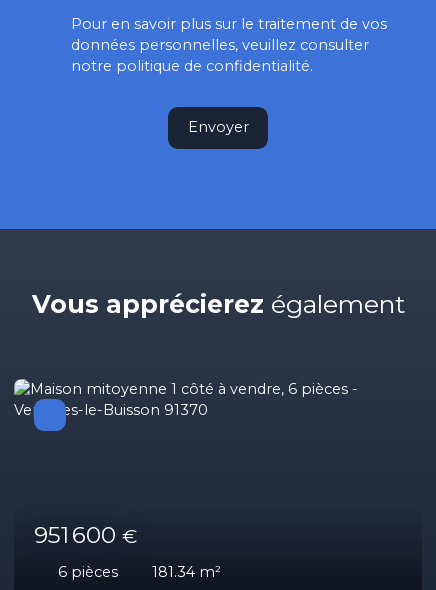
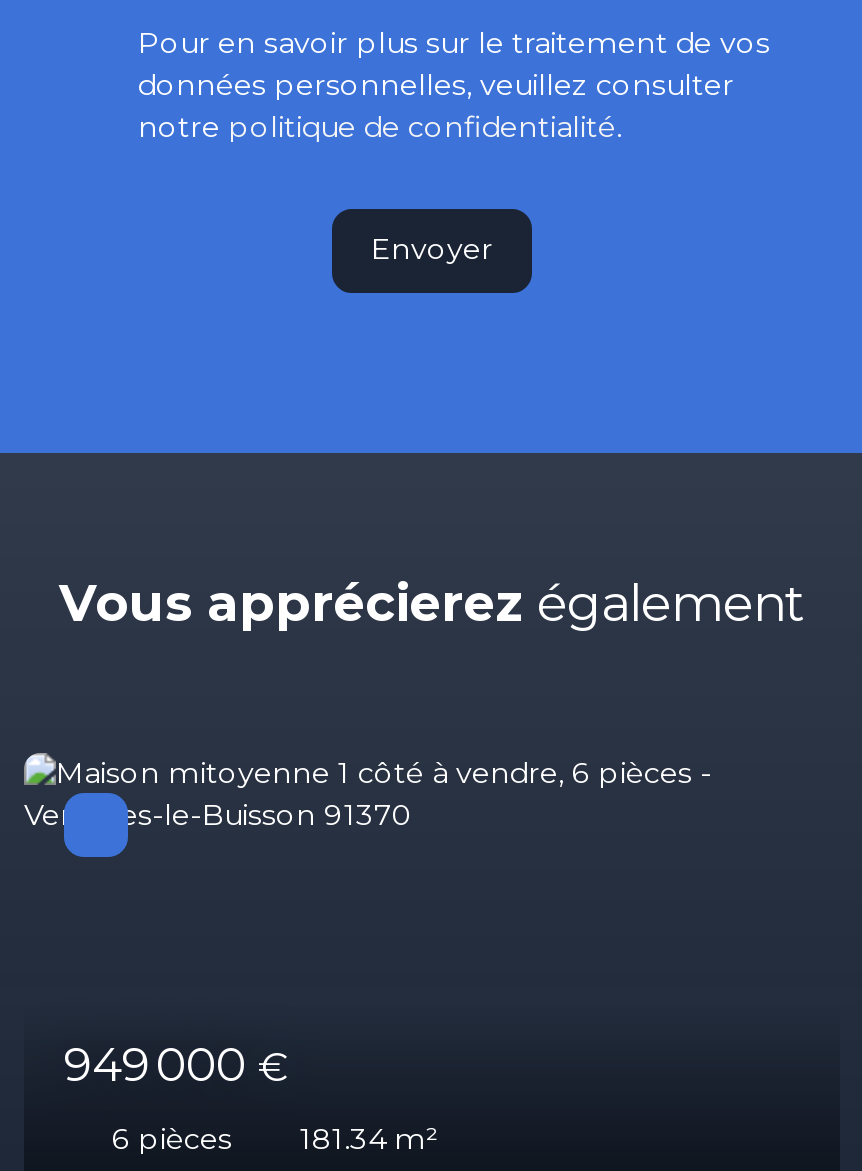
[34,521,137,549] 951 600 € -> [64,1037,288,1093] 949 000 €

